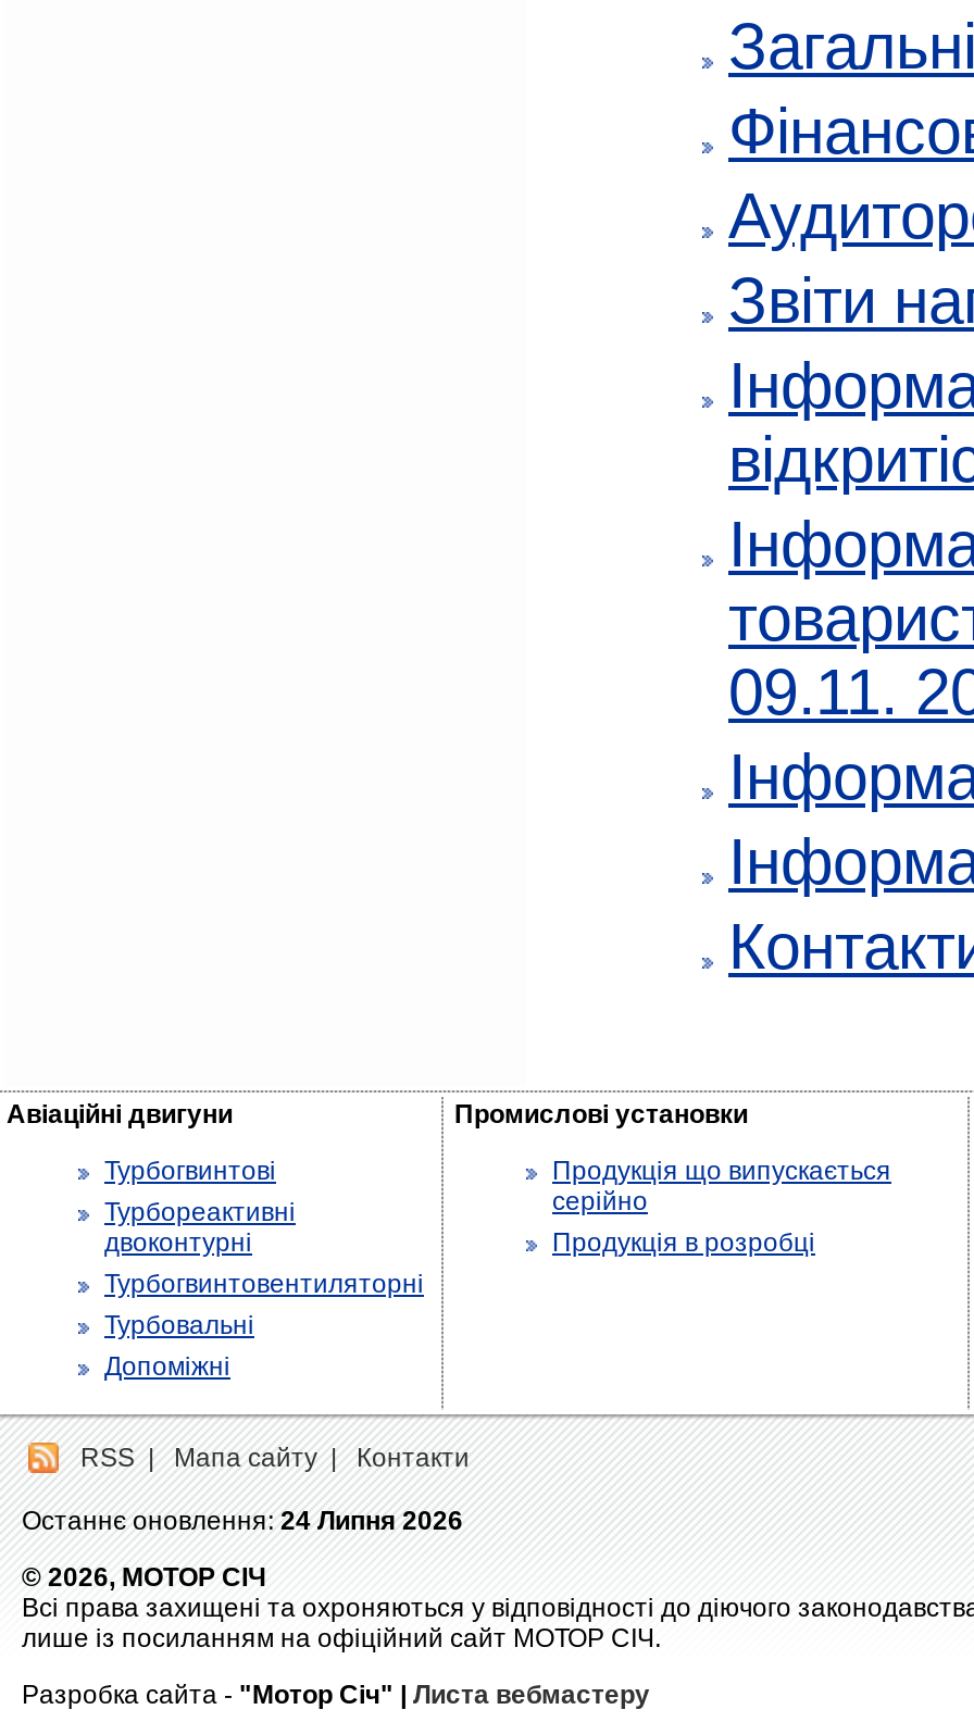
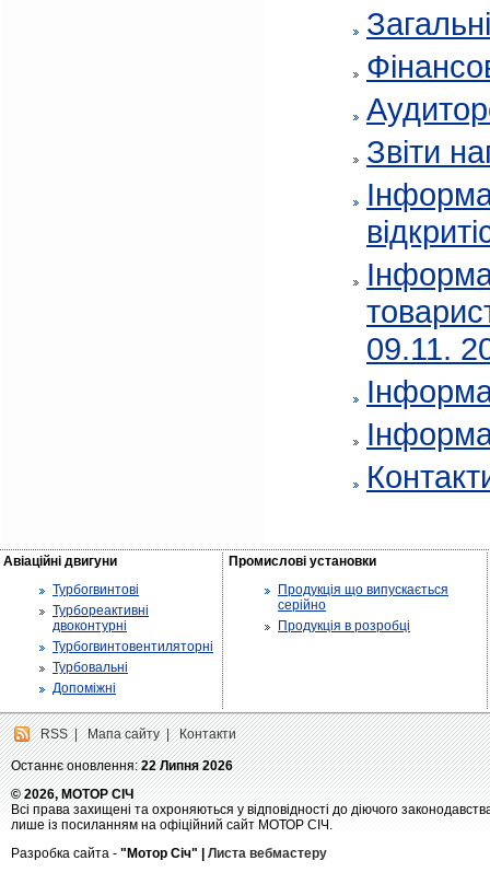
[22,1506,463,1536] Останнє оновлення: 24 Липня 2026 -> [11,758,233,774] Останнє оновлення: 22 Липня 2026

